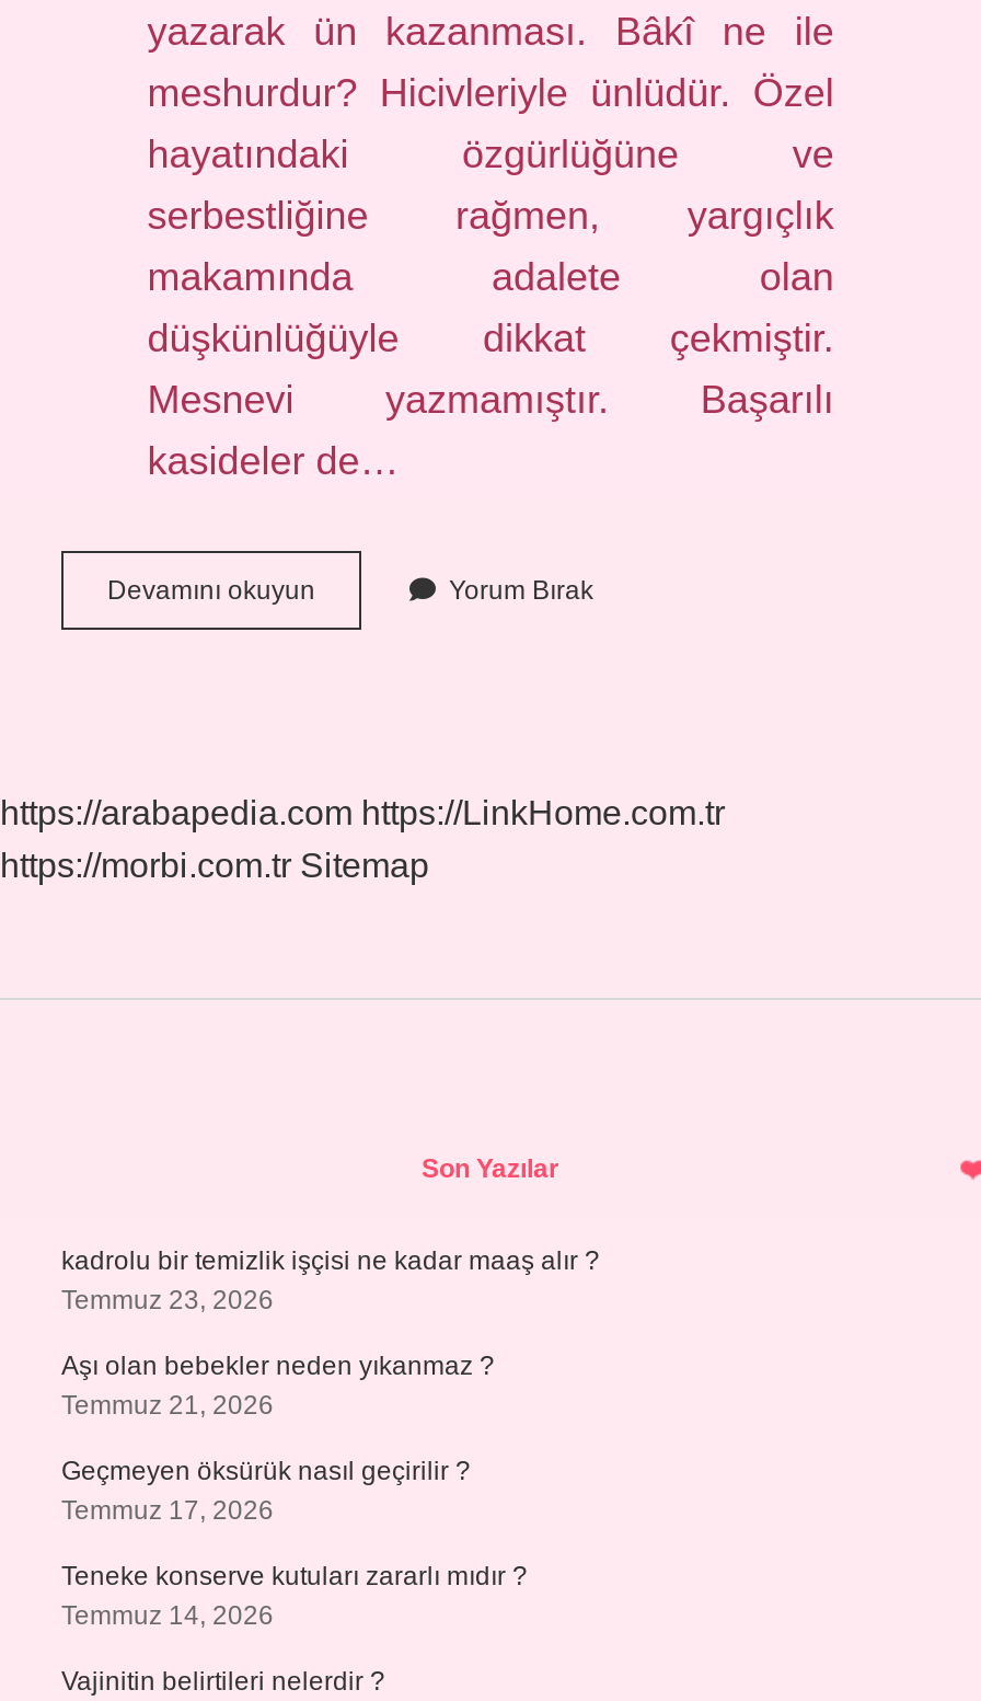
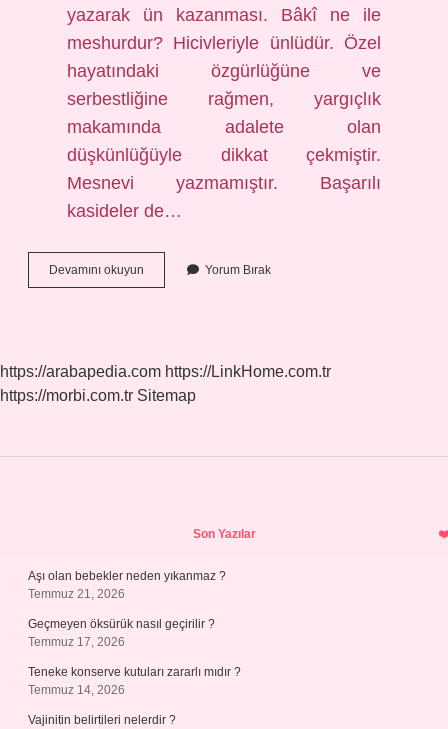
[61,1245,600,1315] kadrolu bir temizlik işçisi ne kadar maaş alır ? | Temmuz 23, 2026 -> none

